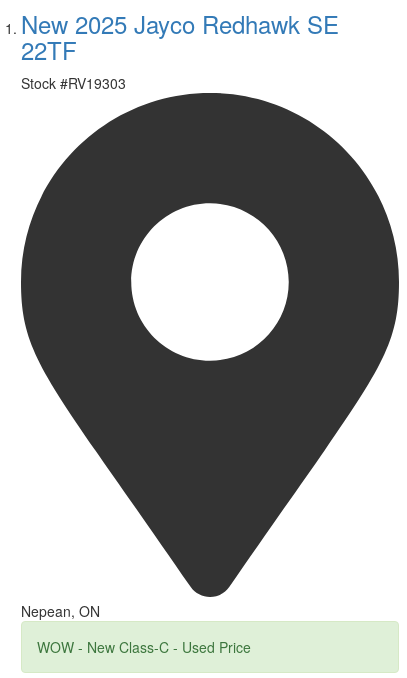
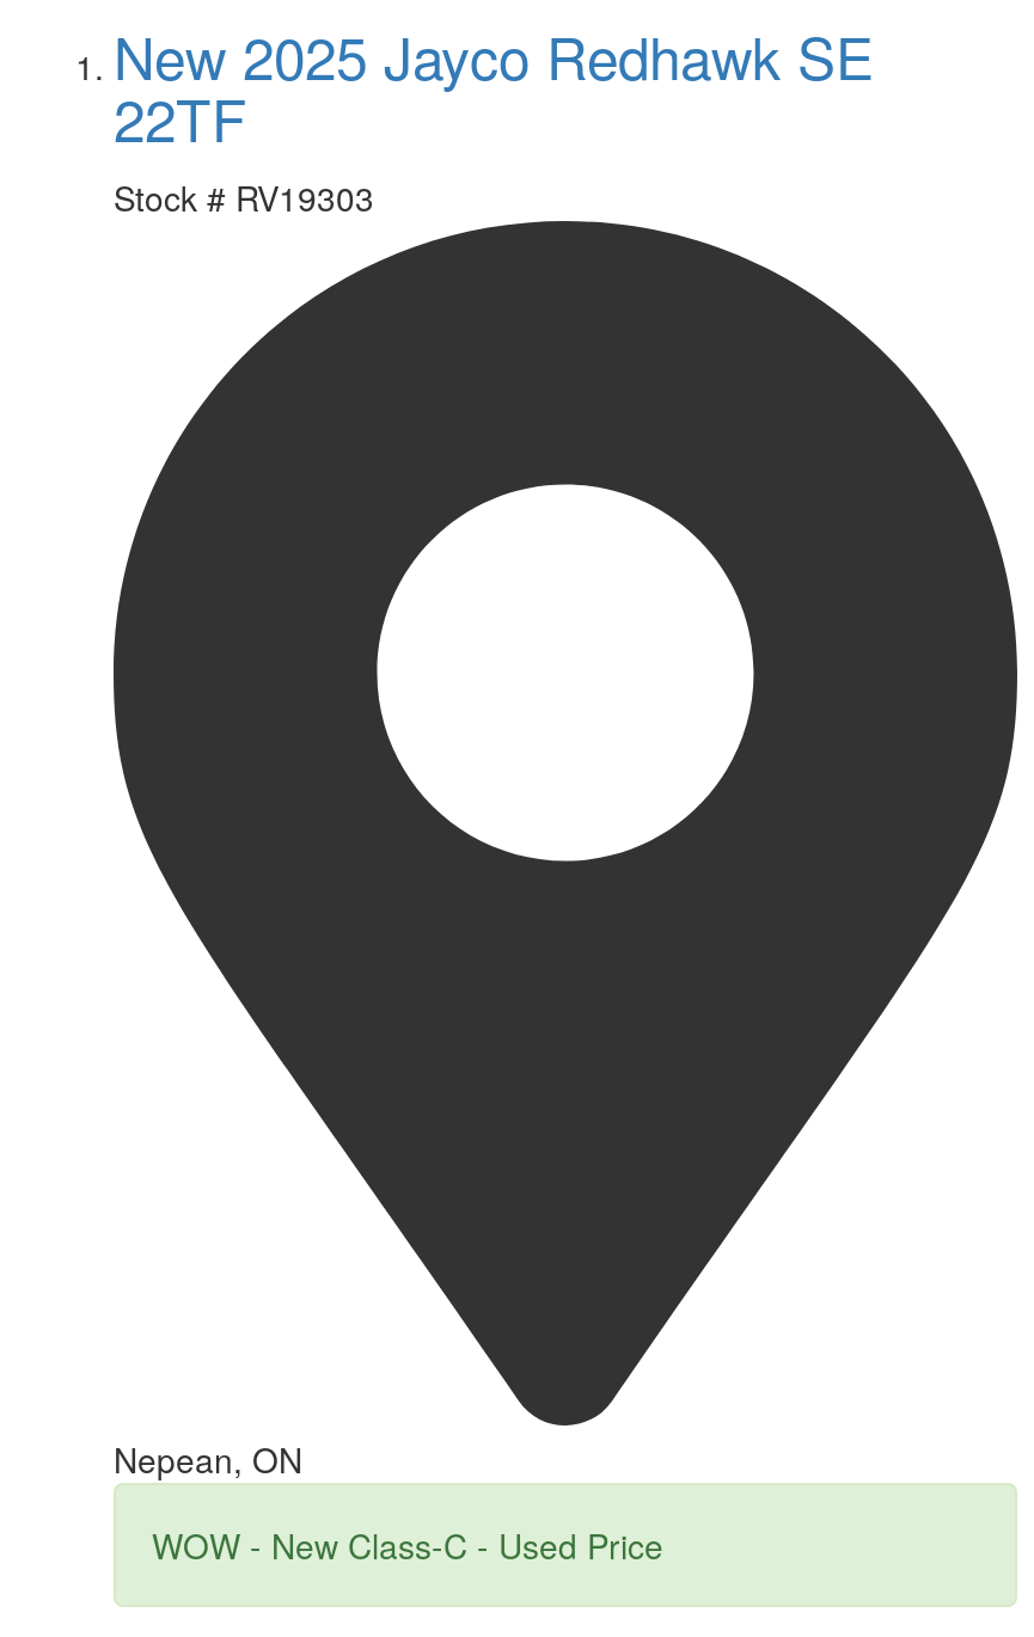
[21,73,126,93] Stock #RV19303 -> [114,174,374,222] Stock # RV19303

